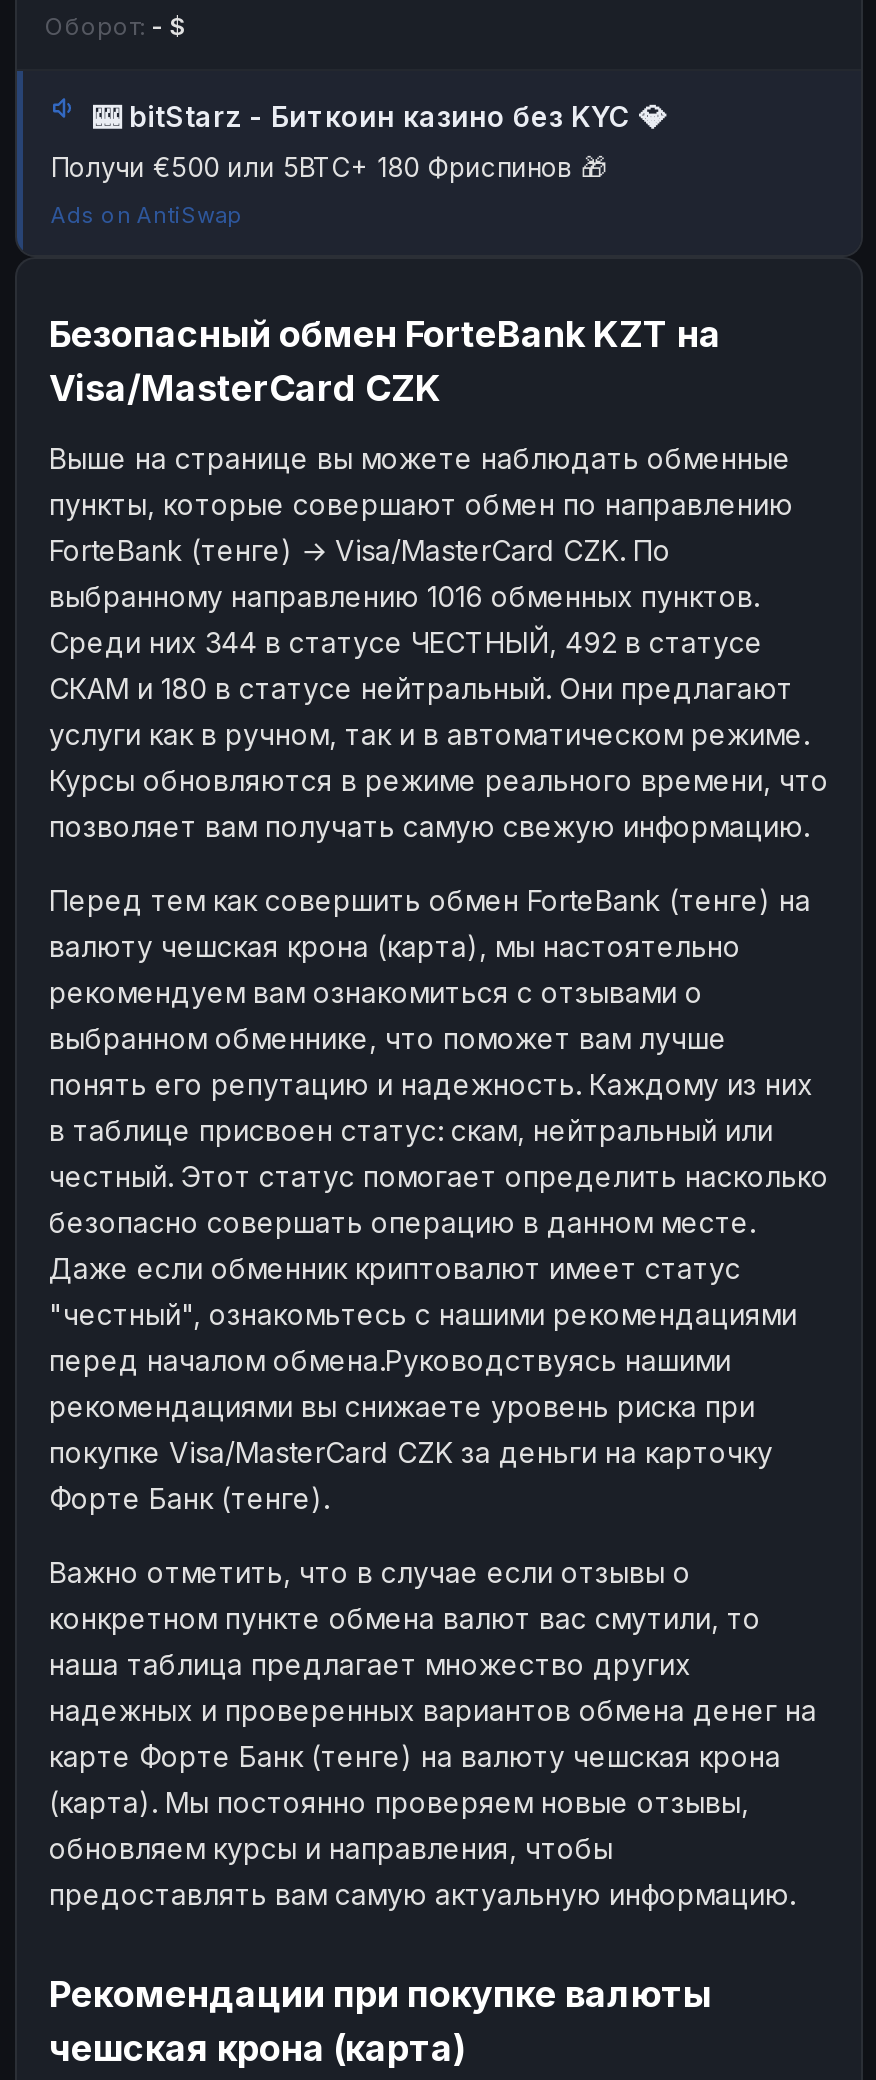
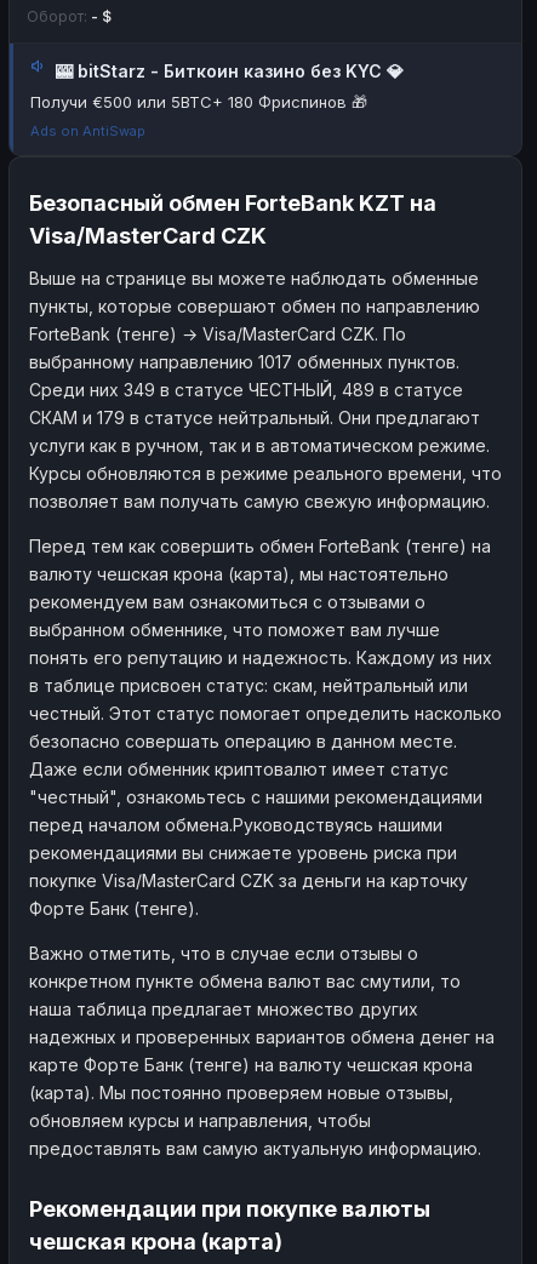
[49,578,759,612] выбранному направлению 1016 обменных пунктов. -> [29,351,459,371] выбранному направлению 1017 обменных пунктов.
[49,624,763,658] Среди них 344 в статусе ЧЕСТНЫЙ, 492 в статусе -> [29,379,463,399] Среди них 349 в статусе ЧЕСТНЫЙ, 489 в статусе
[49,670,793,704] СКАМ и 180 в статусе нейтральный. Они предлагают -> [29,407,480,427] СКАМ и 179 в статусе нейтральный. Они предлагают

